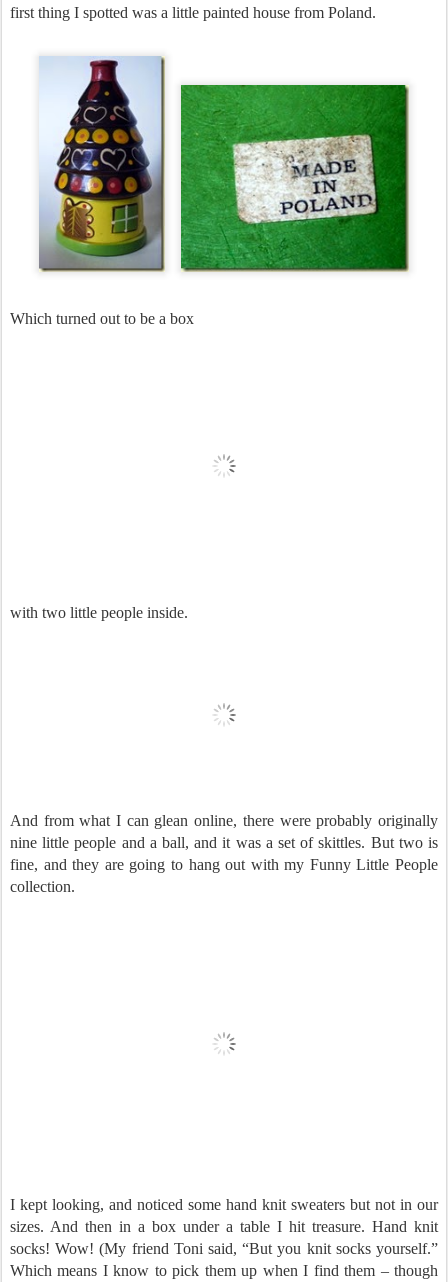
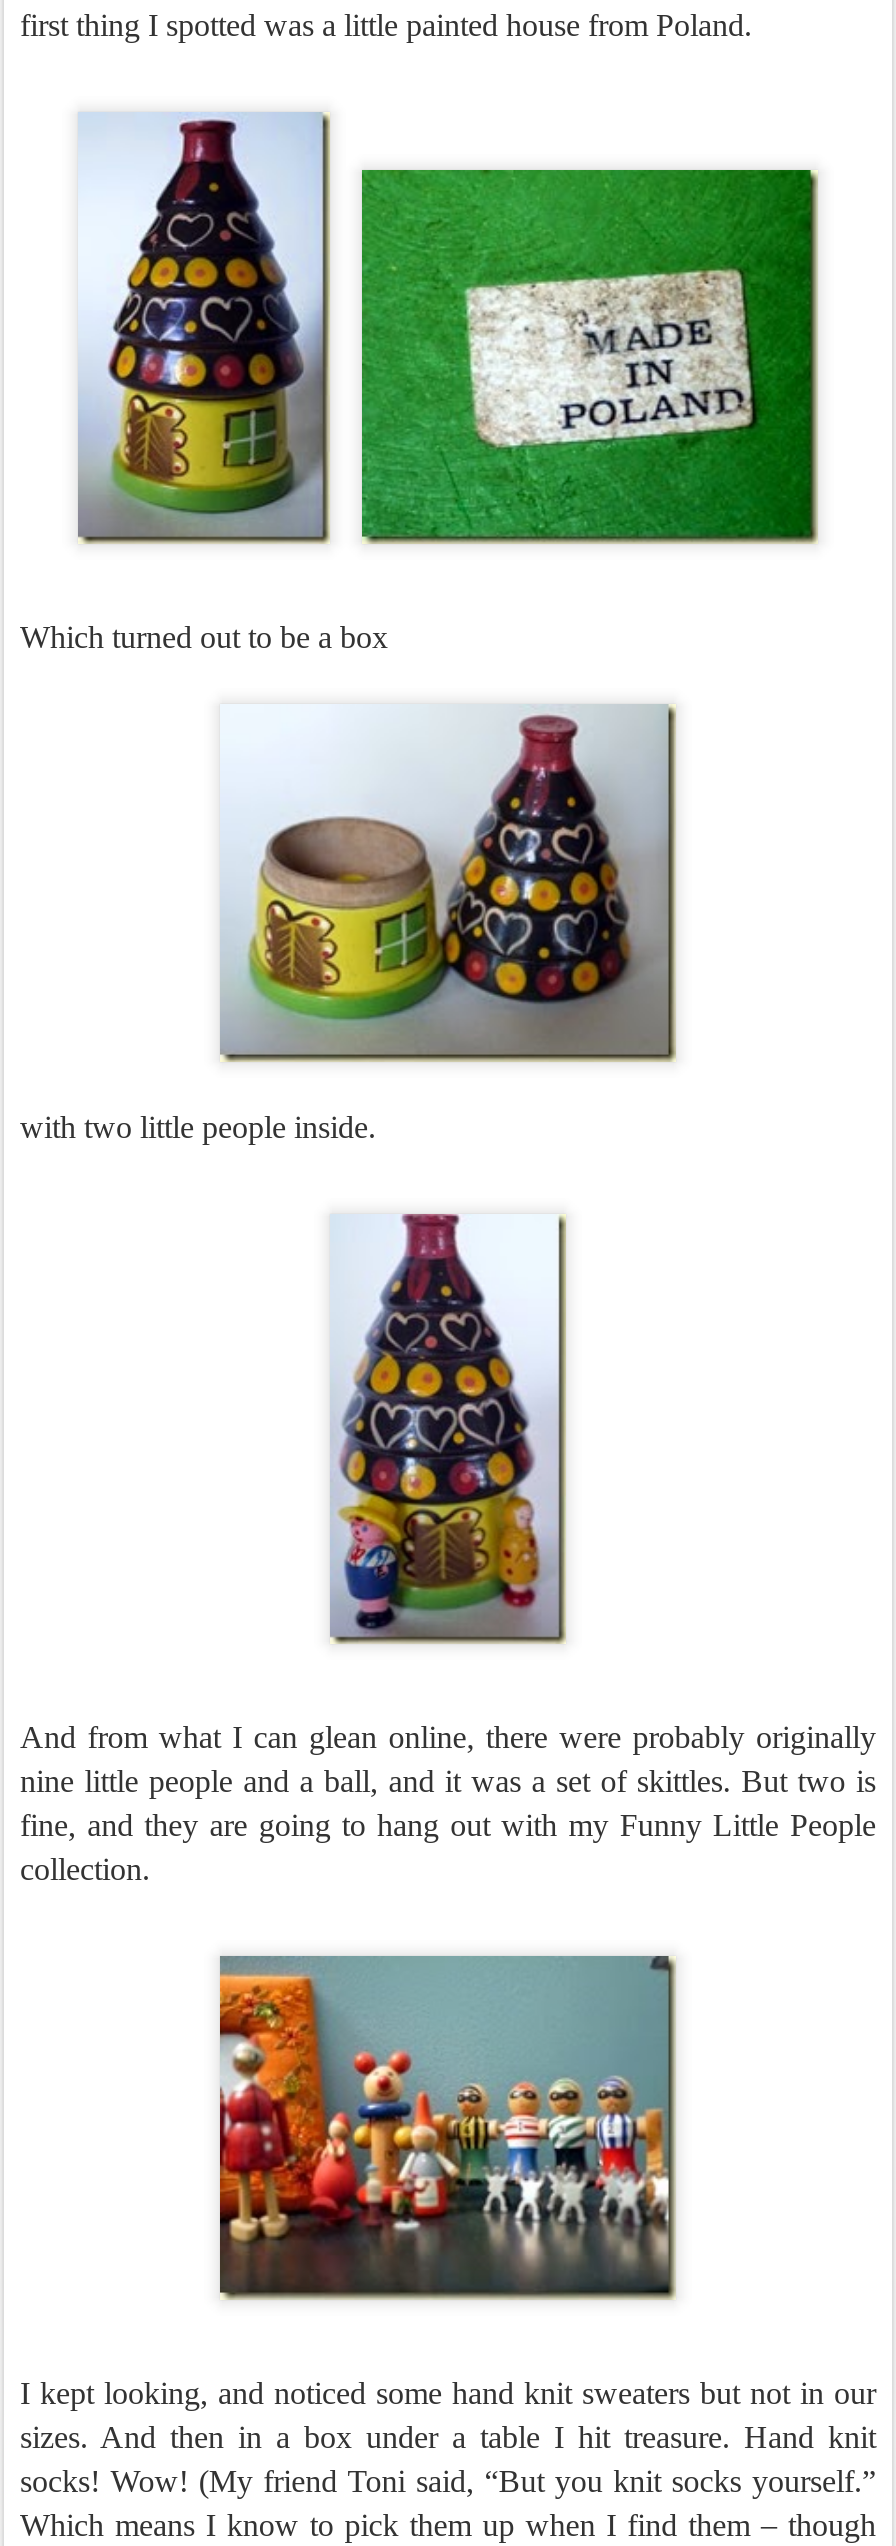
none -> [218,702,678,1064] [image]
moved [10,604,188,621] -> [20,1110,376,1144]: with two little people inside.
none -> [328,1212,568,1646] [image]
moved [10,812,438,895] -> [20,1720,876,1886]: And from what I can glean online, there were probably originally | nine little people and a ball, and it was a set of skittles. But two is | fine, and they are going to hang out with my Funny Little People | collection.
none -> [216,1954,678,2302] [image]

